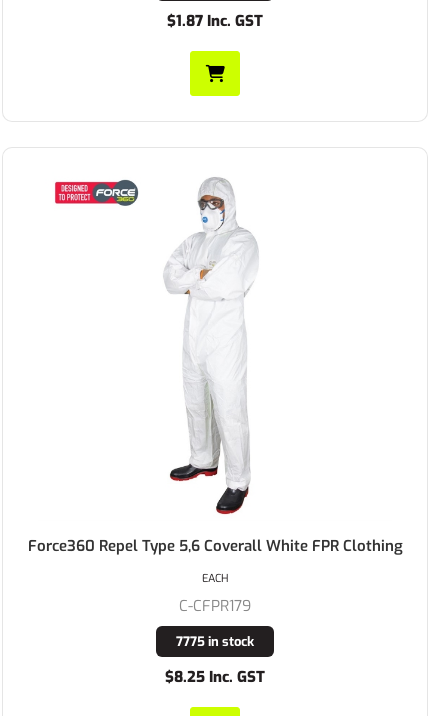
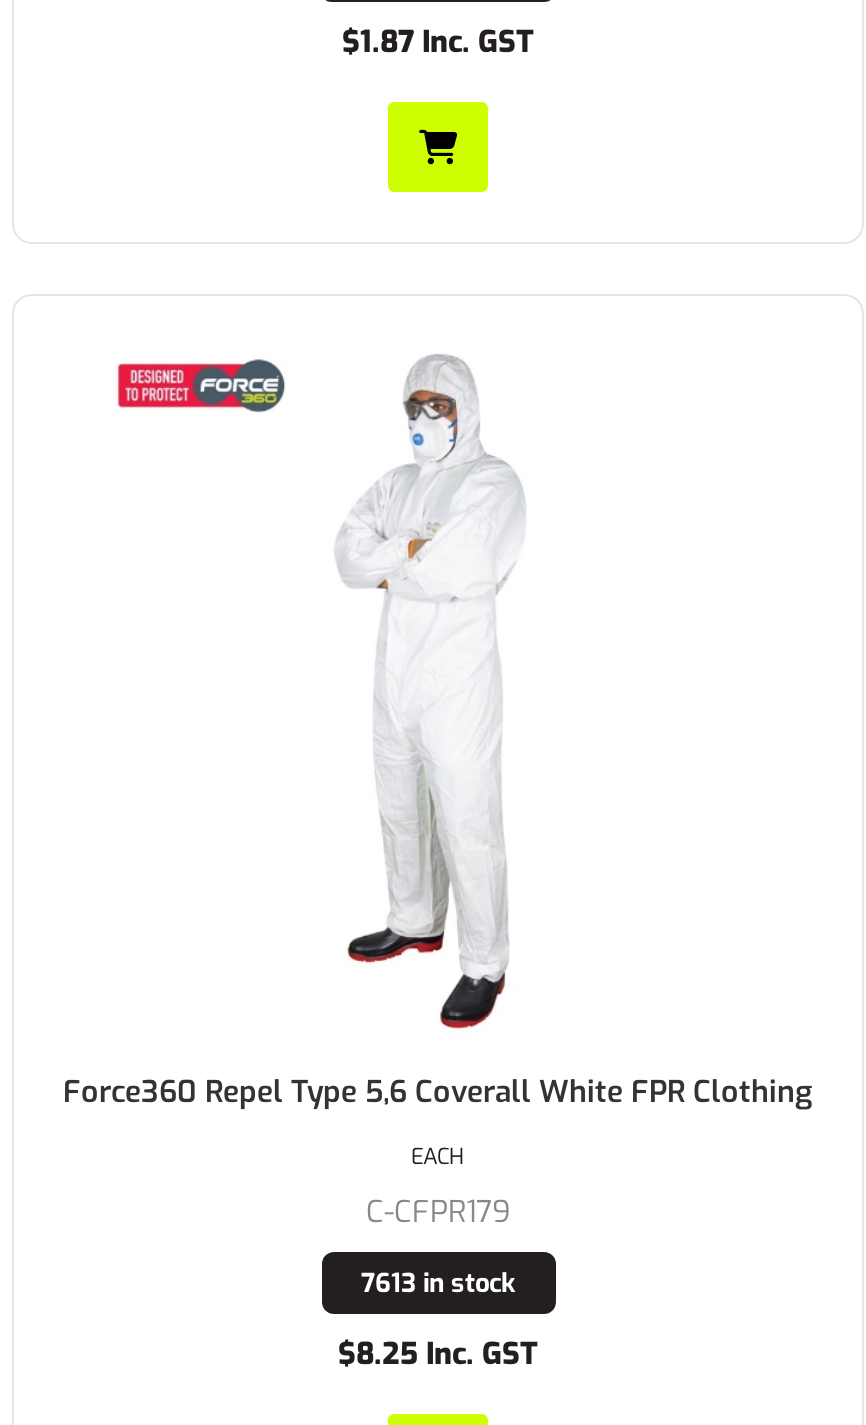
[176,633,254,650] 7775 in stock -> [361,1266,515,1300] 7613 in stock

